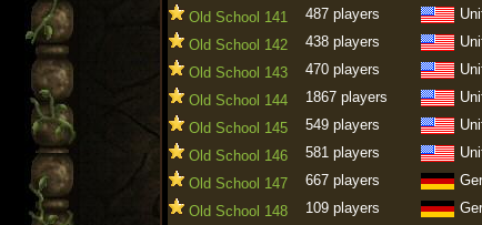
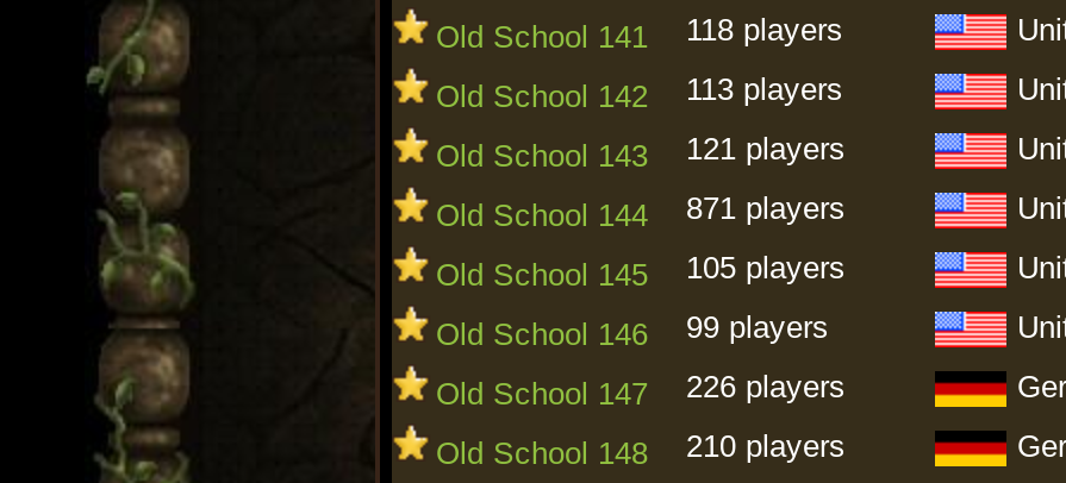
[188,6,379,25] Old School 141 487 players -> [436,12,843,55] Old School 141 118 players
[188,33,379,53] Old School 142 438 players -> [436,71,843,114] Old School 142 113 players
[188,61,379,81] Old School 143 470 players -> [436,131,846,174] Old School 143 121 players
[188,89,387,109] Old School 144 1867 players -> [436,190,846,233] Old School 144 871 players
[188,116,379,136] Old School 145 549 players -> [436,250,846,293] Old School 145 105 players
[188,144,379,164] Old School 146 581 players -> [436,309,829,352] Old School 146 99 players
[188,172,379,192] Old School 147 667 players -> [436,369,846,412] Old School 147 226 players
[188,200,379,219] Old School 148 109 players -> [436,428,846,471] Old School 148 210 players

